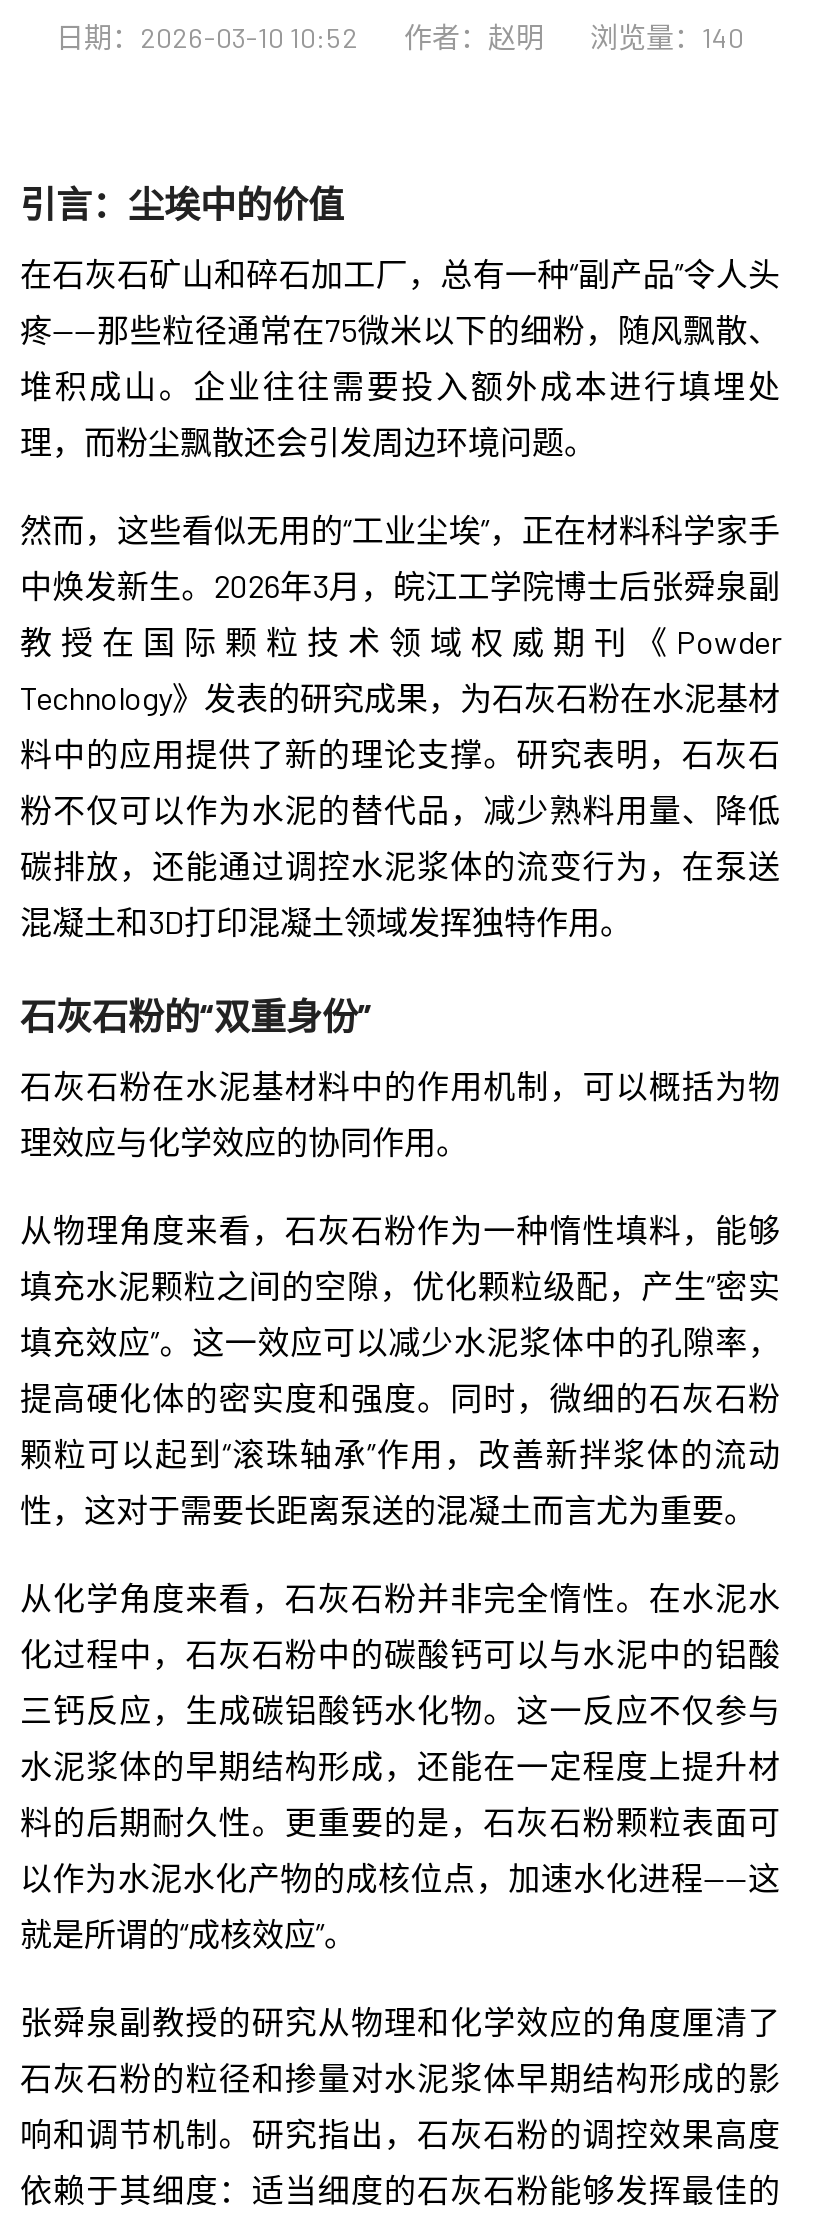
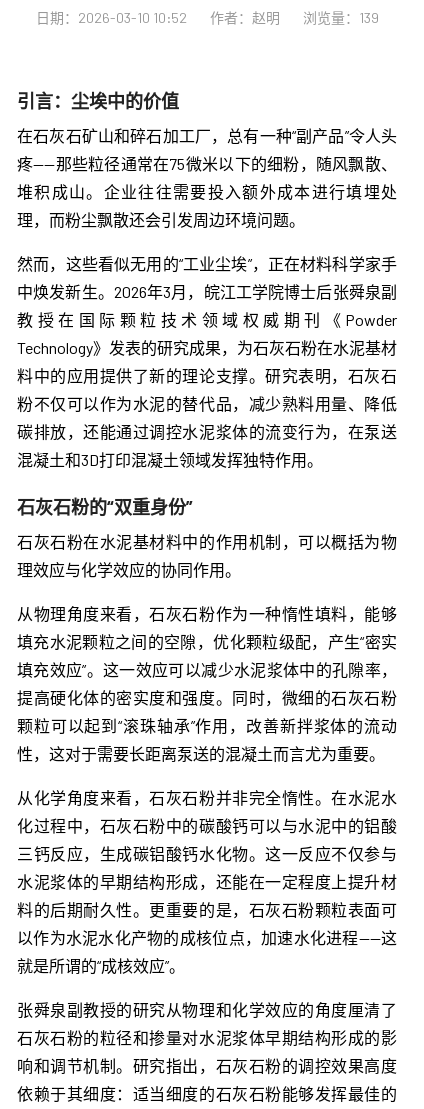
[56,20,744,54] 日期：2026-03-10 10:52 作者：赵明 浏览量：140 -> [35,9,378,26] 日期：2026-03-10 10:52 作者：赵明 浏览量：139

